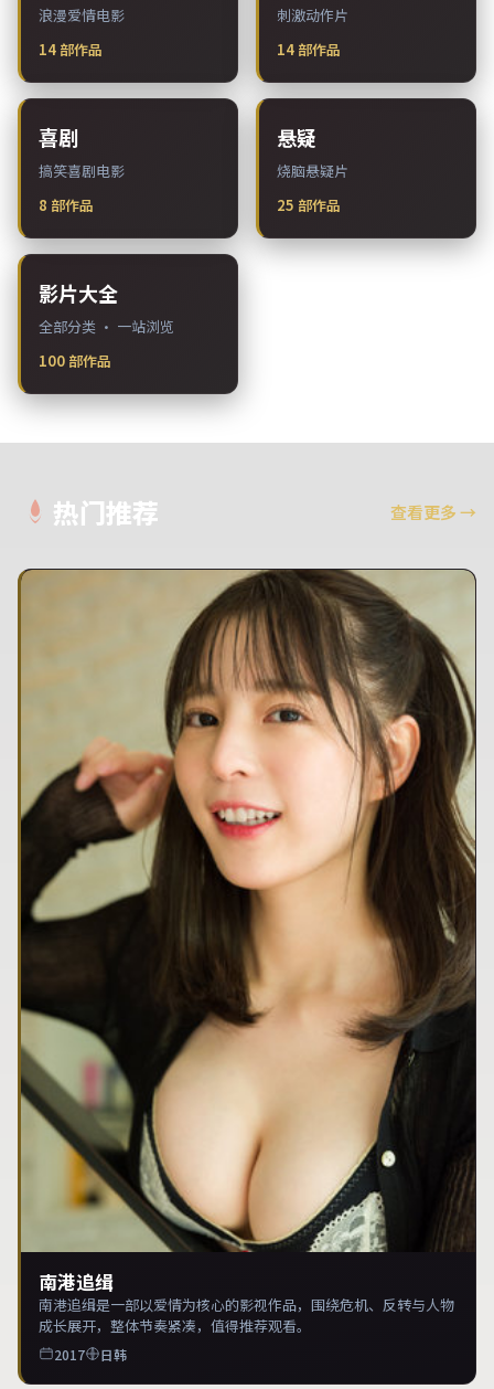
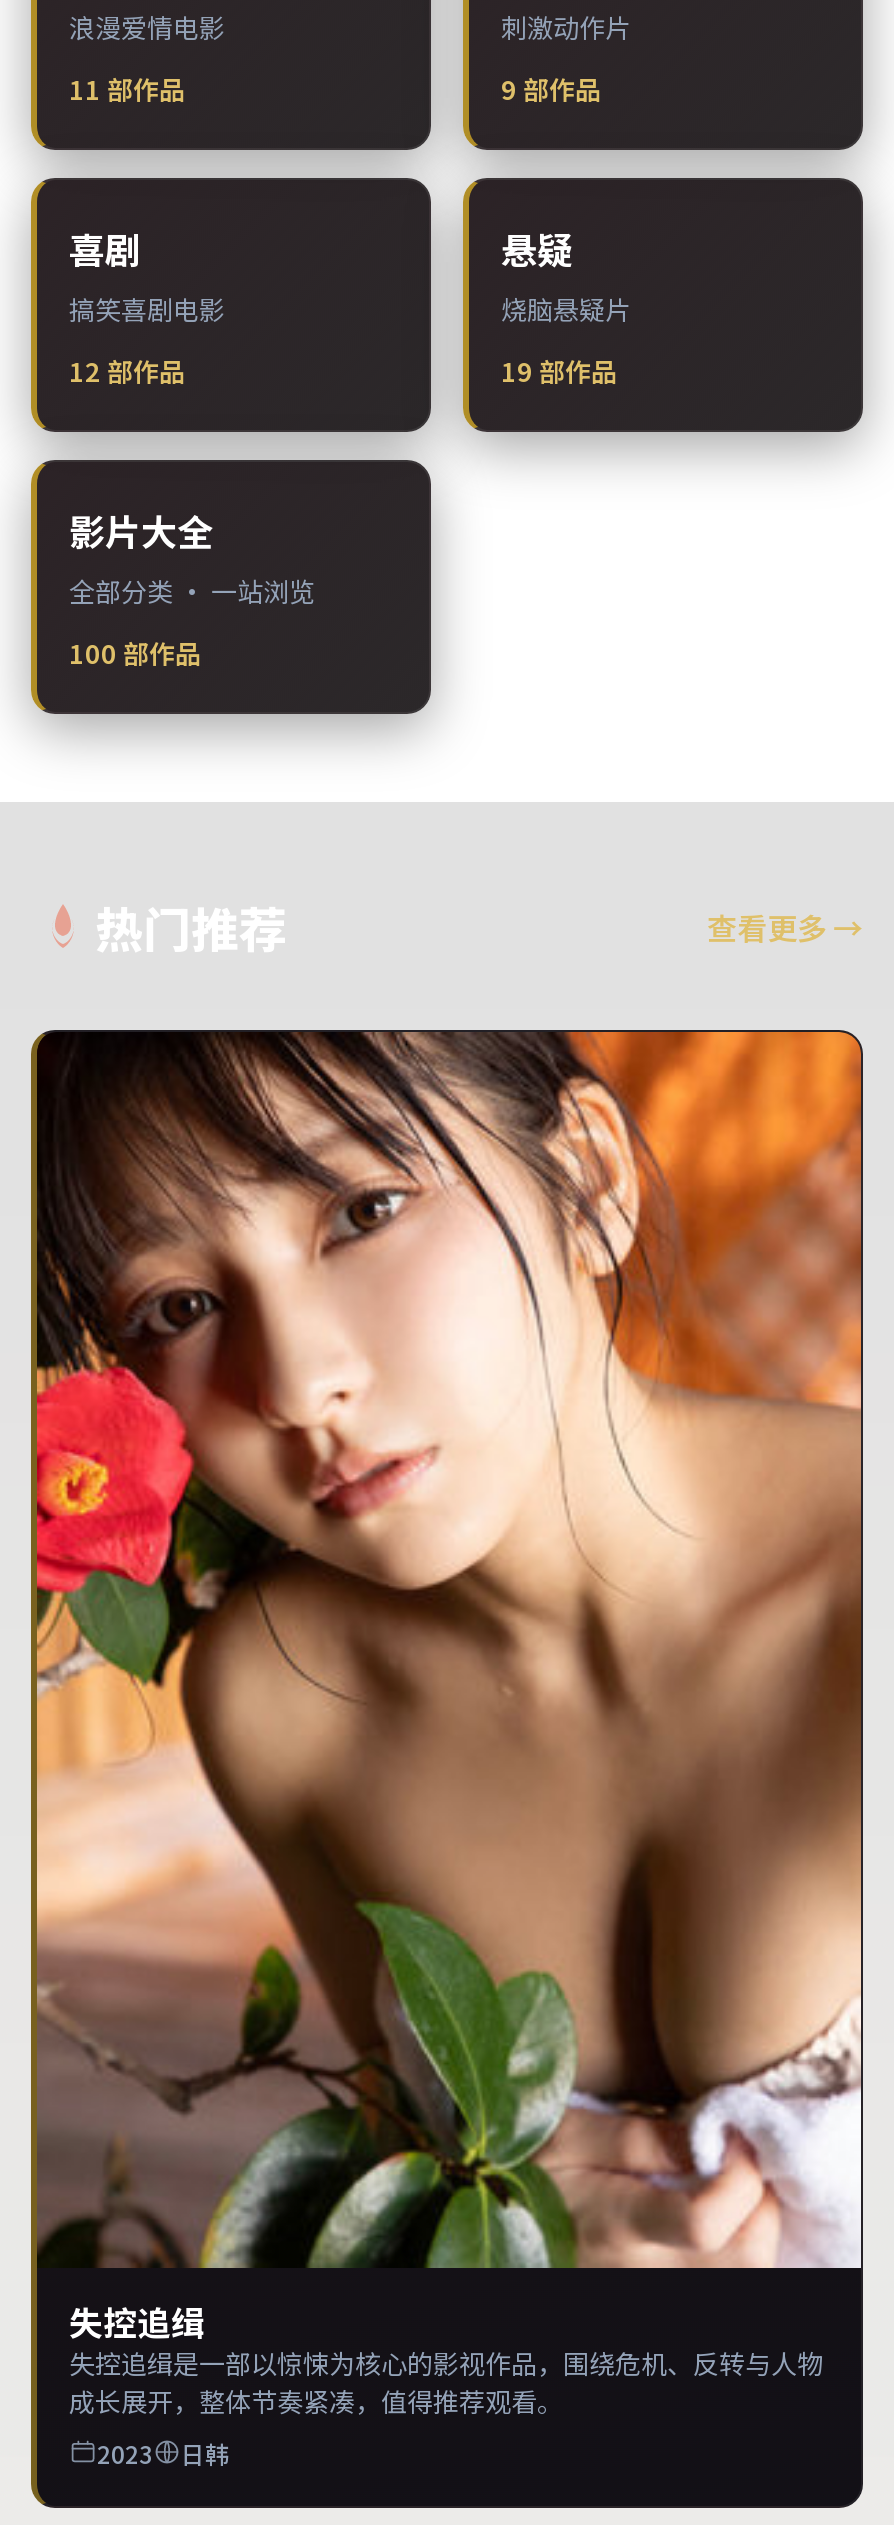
[39,39,103,60] 14部作品 -> [69,70,185,108] 11部作品
[277,39,341,60] 14部作品 -> [501,70,601,108] 9部作品
[39,194,94,215] 8部作品 -> [69,352,185,390] 12部作品
[277,194,341,215] 25部作品 -> [501,352,617,390] 19部作品
[20,569,476,1295] [image] | 南港追缉 -> [35,1030,863,2347] [image] | 失控追缉
[39,1294,454,1315] 南港追缉是一部以爱情为核心的影视作品，围绕危机、反转与人物 -> [69,2345,823,2383] 失控追缉是一部以惊悚为核心的影视作品，围绕危机、反转与人物
[54,1345,85,1363] 2017 -> [97,2435,153,2469] 2023

